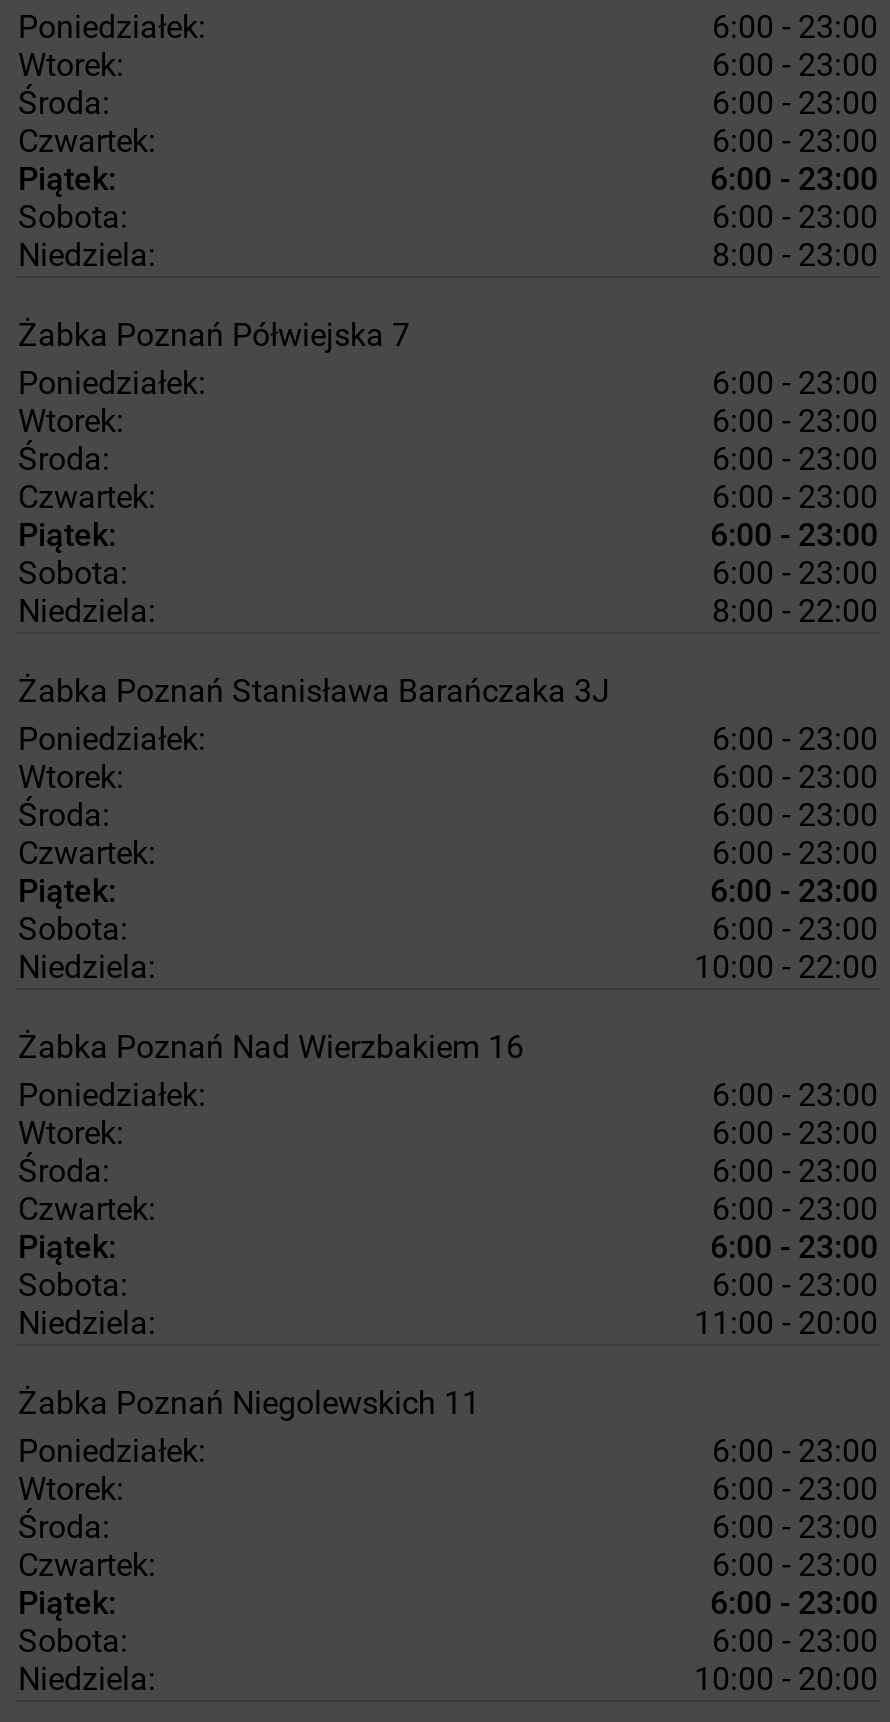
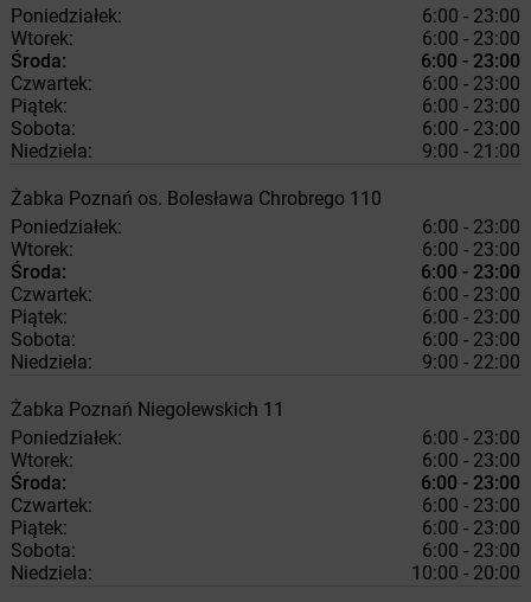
[712,236,878,274] 8:00 - 23:00 -> [422,140,520,162] 9:00 - 21:00
[18,316,410,354] Żabka Poznań Półwiejska 7 -> [11,187,382,210] Żabka Poznań os. Bolesława Chrobrego 110
[18,592,878,1342] 8:00 - 22:00 | Żabka Poznań Stanisława Barańczaka 3J | Poniedziałek: | 6:00 - 23:00 | Wtorek: | 6:00 - 23:00 | Środa: | 6:00 - 23:00 | Czwartek: | 6:00 - 23:00 | Piątek: | 6:00 - 23:00 | Sobota: | 6:00 - 23:00 | Niedziela: | 10:00 - 22:00 | Żabka Poznań Nad Wierzbakiem 16 | Poniedziałek: | 6:00 - 23:00 | Wtorek: | 6:00 - 23:00 | Środa: | 6:00 - 23:00 | Czwartek: | 6:00 - 23:00 | Piątek: | 6:00 - 23:00 | Sobota: | 6:00 - 23:00 | Niedziela: | 11:00 - 20:00 -> [422,351,520,373] 9:00 - 22:00

